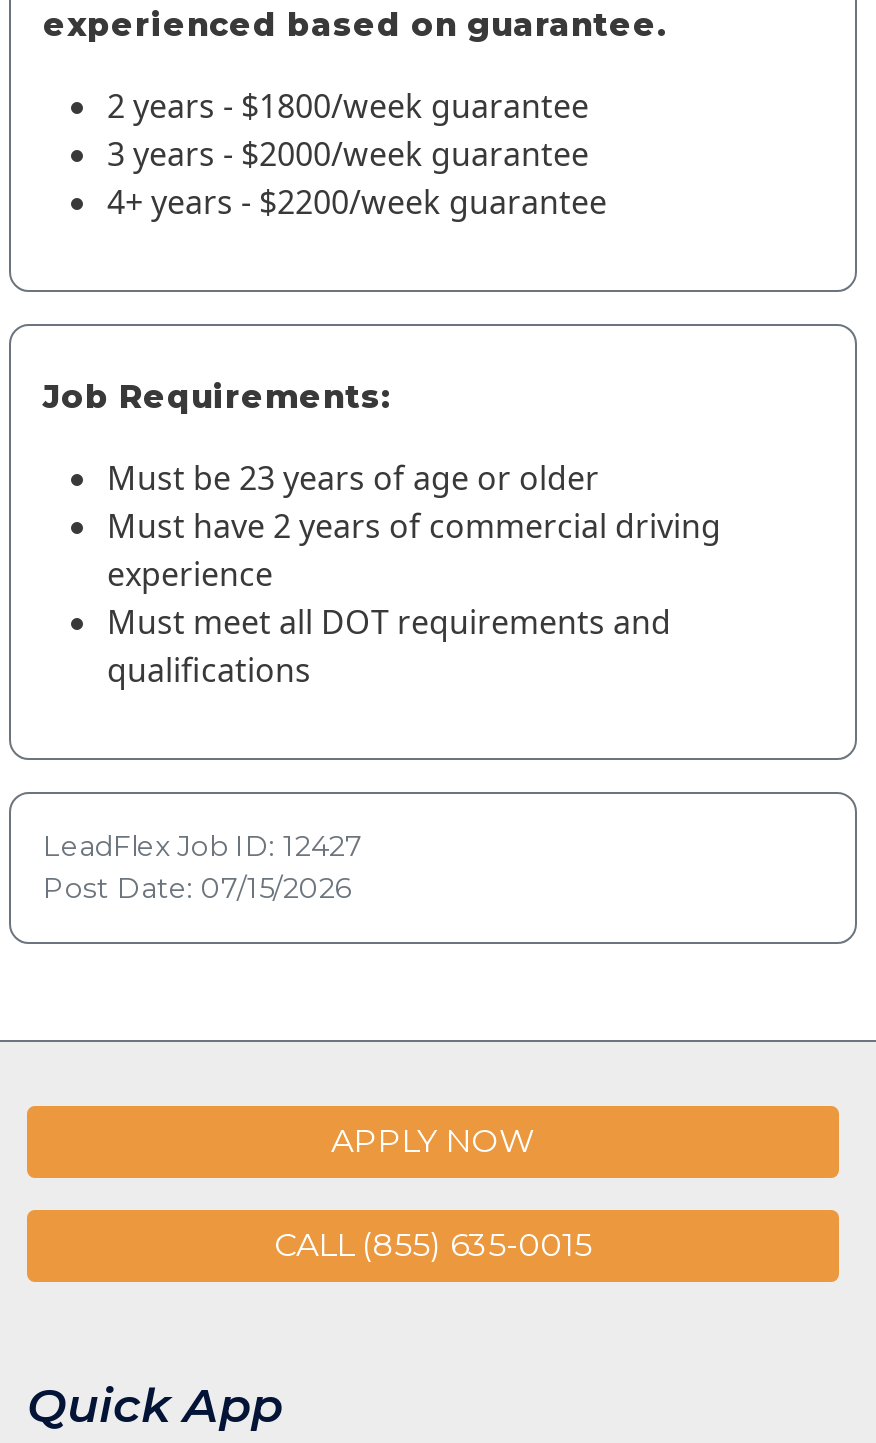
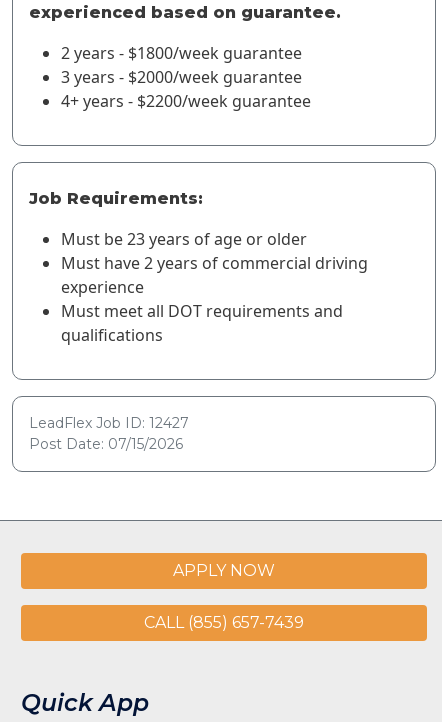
[274,1226,592,1264] CALL (855) 635-0015 -> [144,613,304,632] CALL (855) 657-7439

